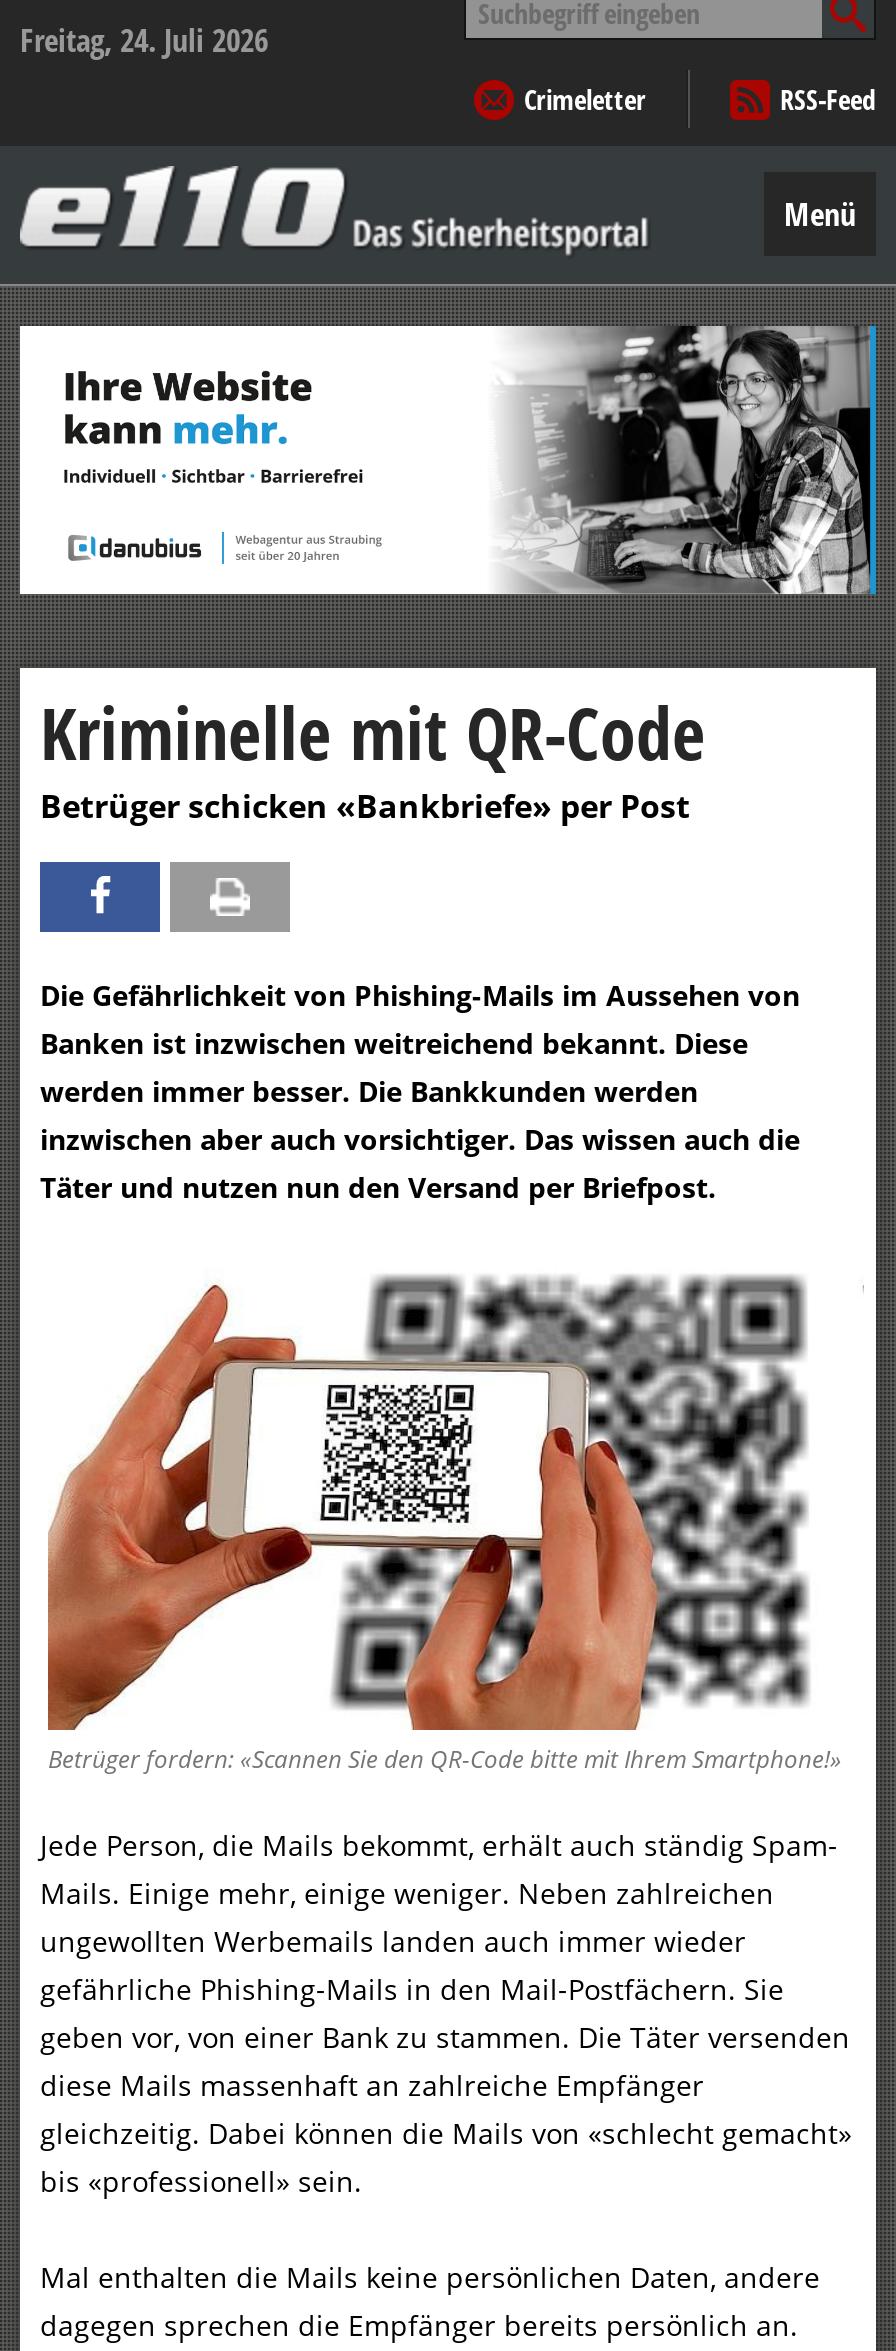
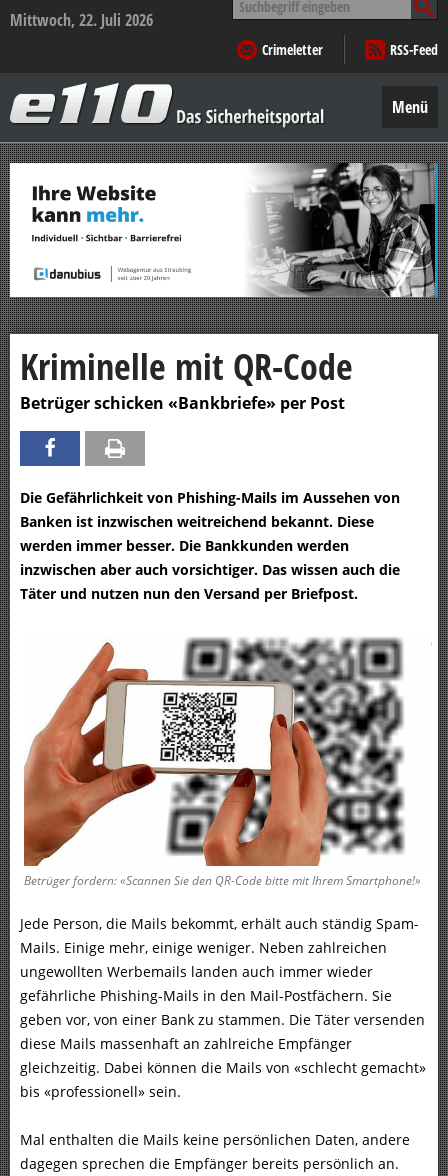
[20,18,268,62] Freitag, 24. Juli 2026 -> [10,9,153,31] Mittwoch, 22. Juli 2026

